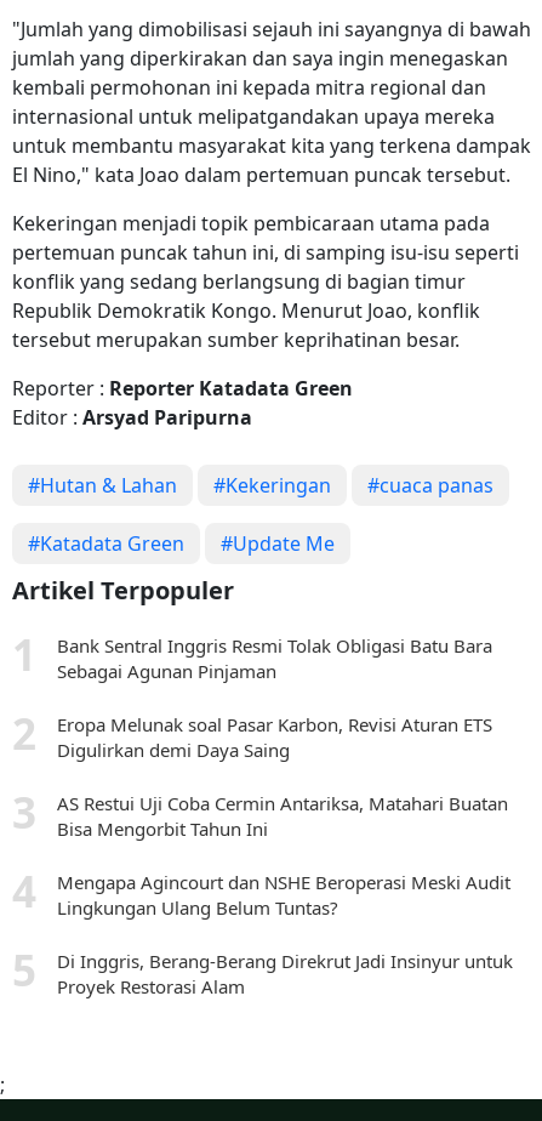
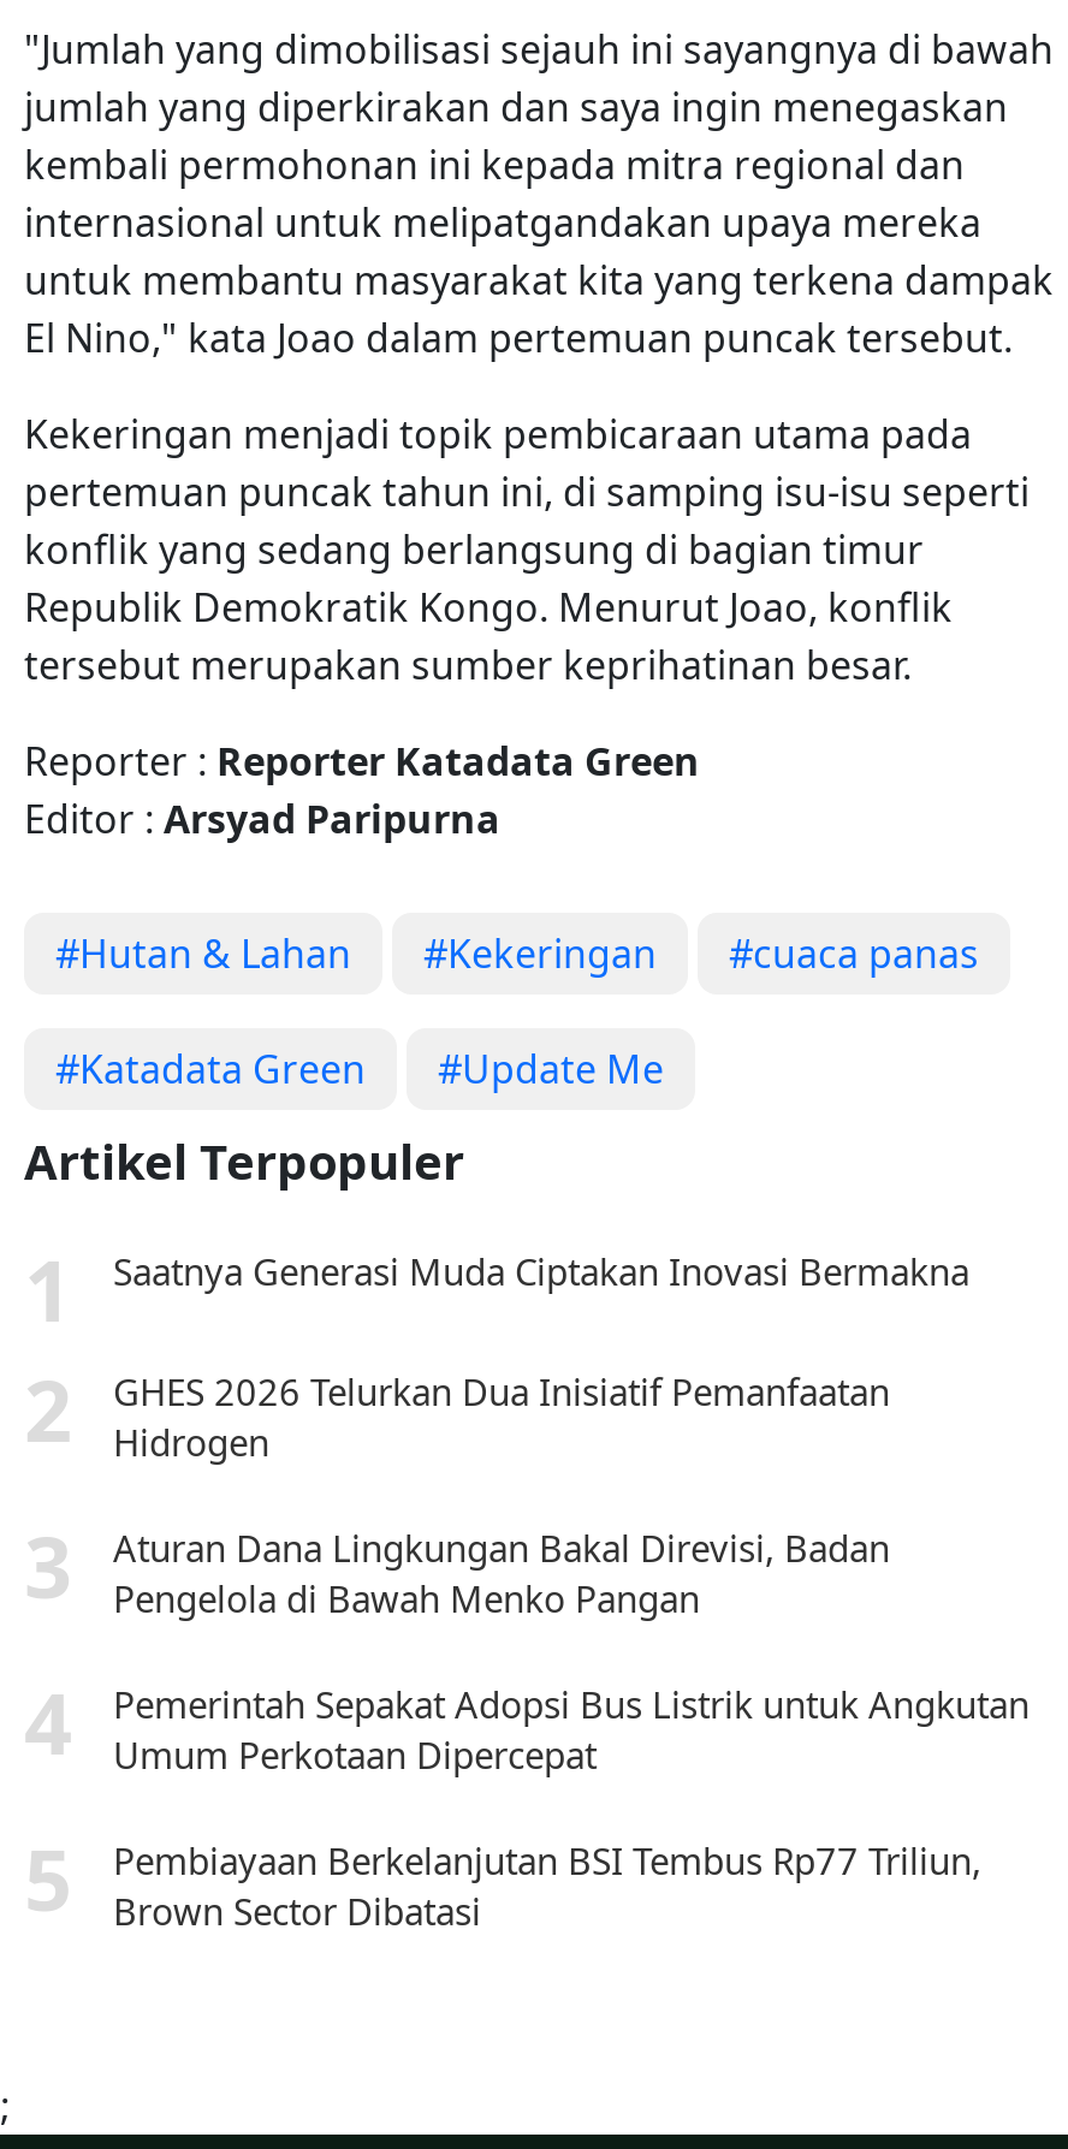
[57,633,492,683] Bank Sentral Inggris Resmi Tolak Obligasi Batu Bara | Sebagai Agunan Pinjaman -> [113,1246,969,1294] Saatnya Generasi Muda Ciptakan Inovasi Bermakna
[57,712,492,762] Eropa Melunak soal Pasar Karbon, Revisi Aturan ETS | Digulirkan demi Daya Saing -> [113,1367,890,1465] GHES 2026 Telurkan Dua Inisiatif Pemanfaatan | Hidrogen
[57,791,508,840] AS Restui Uji Coba Cermin Antariksa, Matahari Buatan | Bisa Mengorbit Tahun Ini -> [113,1523,890,1622] Aturan Dana Lingkungan Bakal Direvisi, Badan | Pengelola di Bawah Menko Pangan
[57,870,510,919] Mengapa Agincourt dan NSHE Beroperasi Meski Audit | Lingkungan Ulang Belum Tuntas? -> [113,1679,1030,1778] Pemerintah Sepakat Adopsi Bus Listrik untuk Angkutan | Umum Perkotaan Dipercepat
[57,948,513,998] Di Inggris, Berang-Berang Direkrut Jadi Insinyur untuk | Proyek Restorasi Alam -> [113,1836,981,1934] Pembiayaan Berkelanjutan BSI Tembus Rp77 Triliun, | Brown Sector Dibatasi

